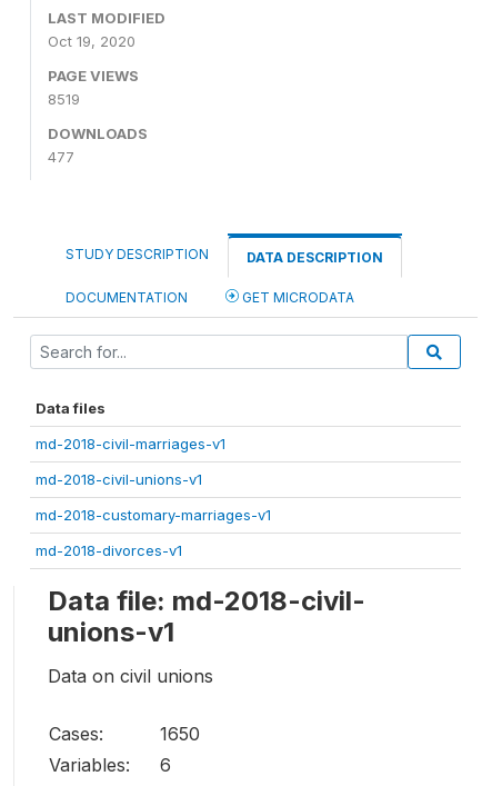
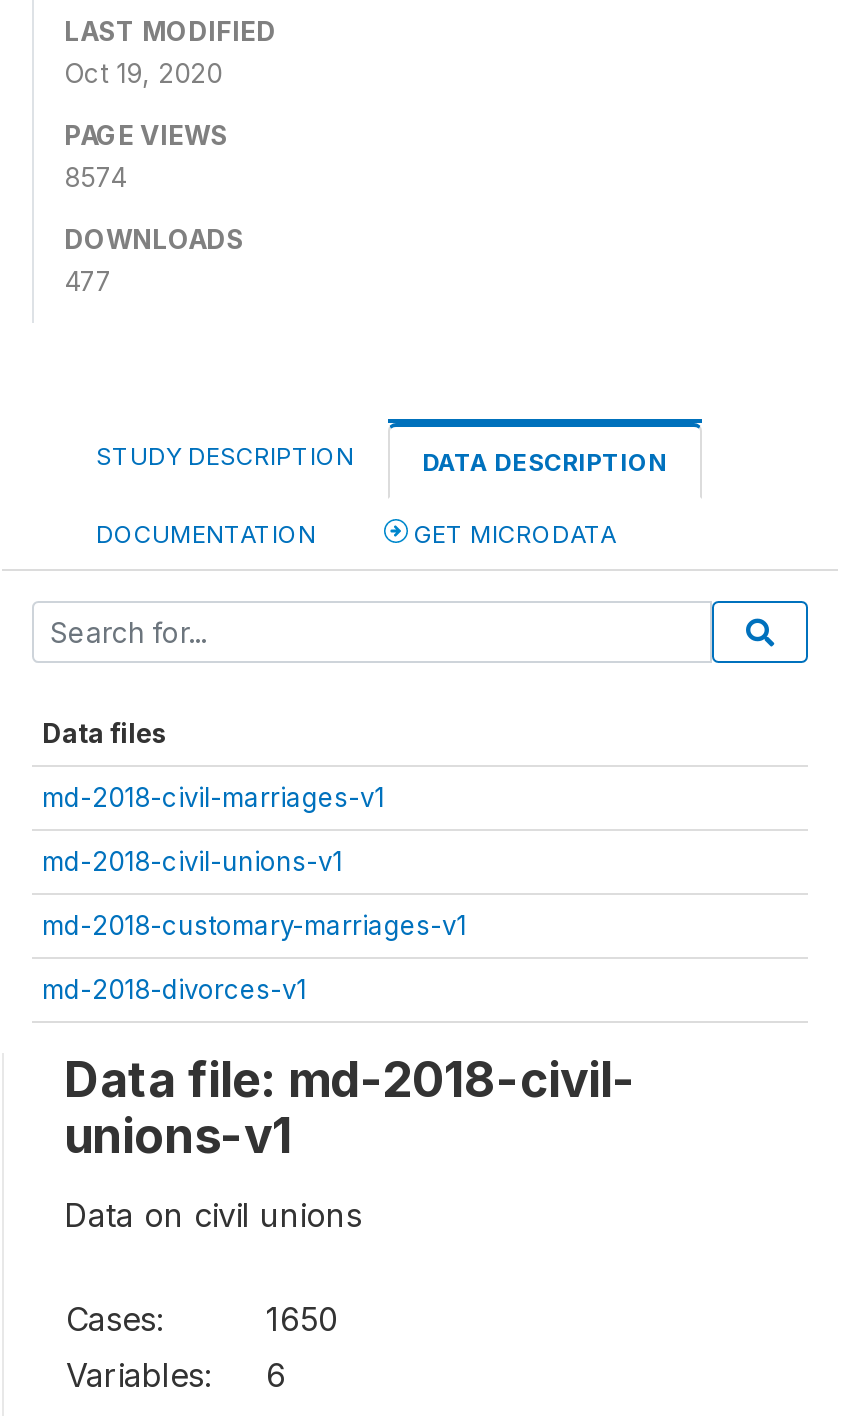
[48,90,80,108] 8519 -> [64,161,126,193] 8574

